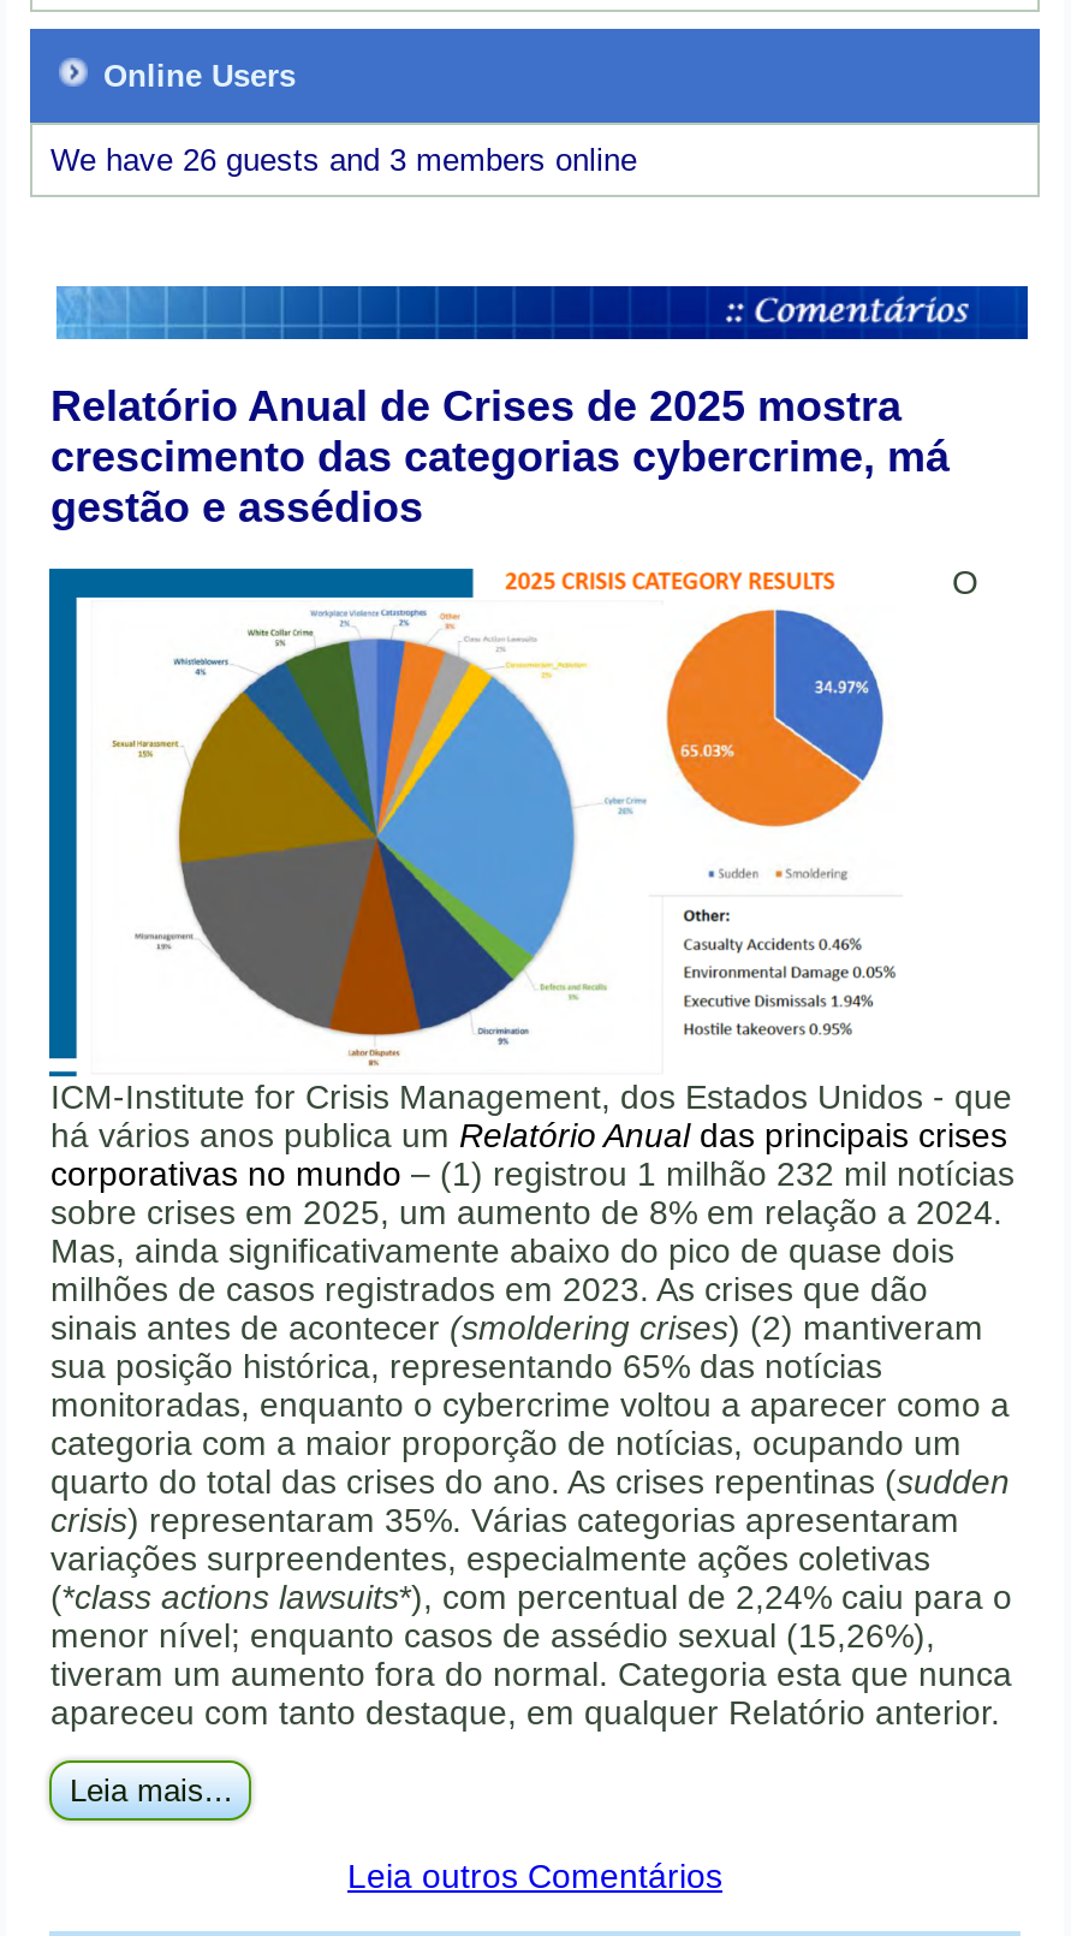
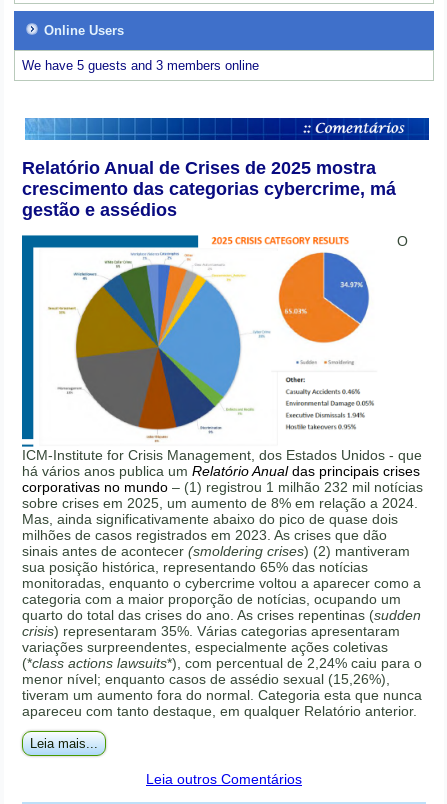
[50,141,637,177] We have 26 guests and 3 members online -> [22,58,259,73] We have 5 guests and 3 members online

